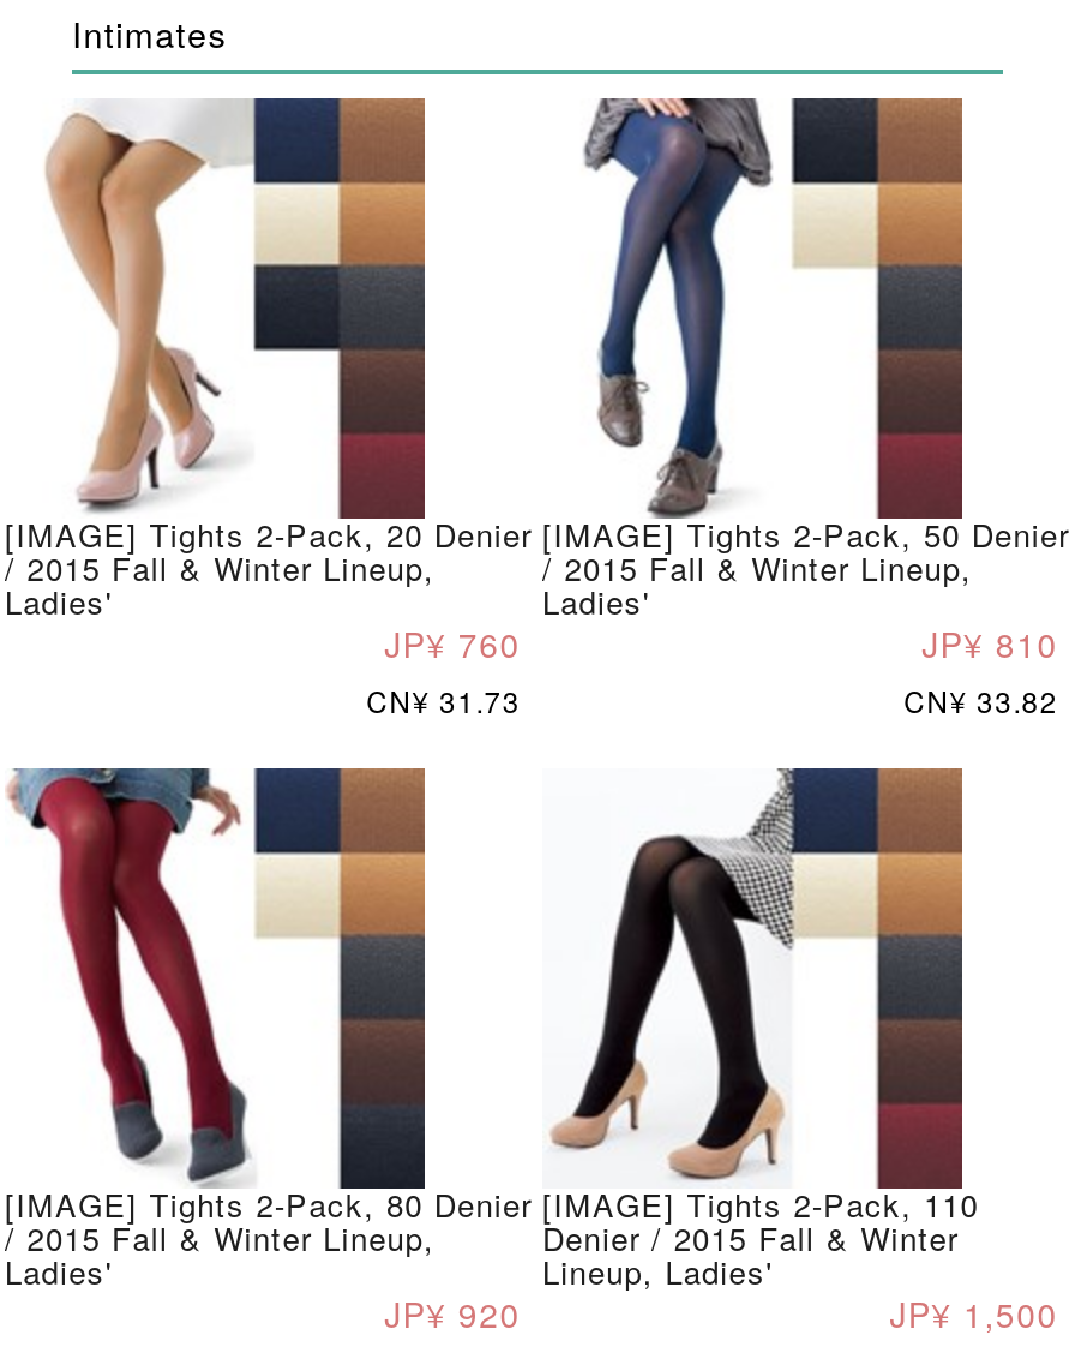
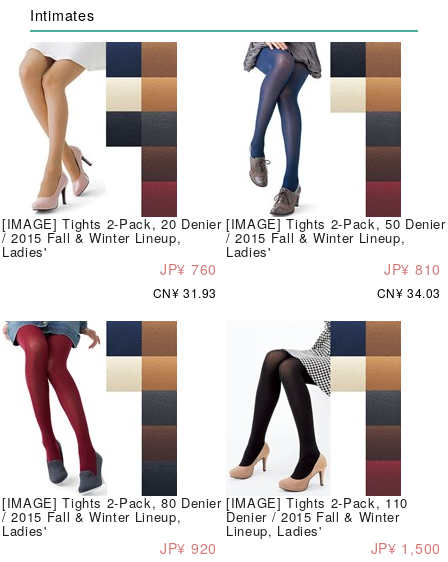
[366,680,521,721] CN¥ 31.73 -> [153,284,217,301] CN¥ 31.93
[904,680,1058,721] CN¥ 33.82 -> [377,284,441,301] CN¥ 34.03

